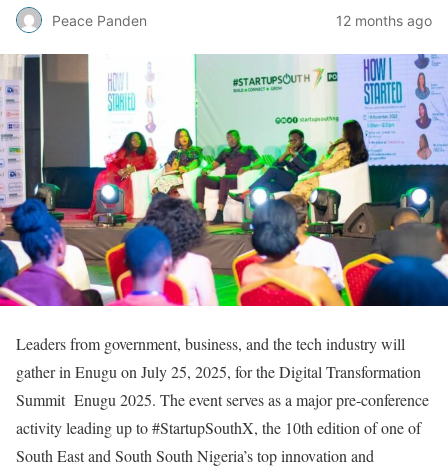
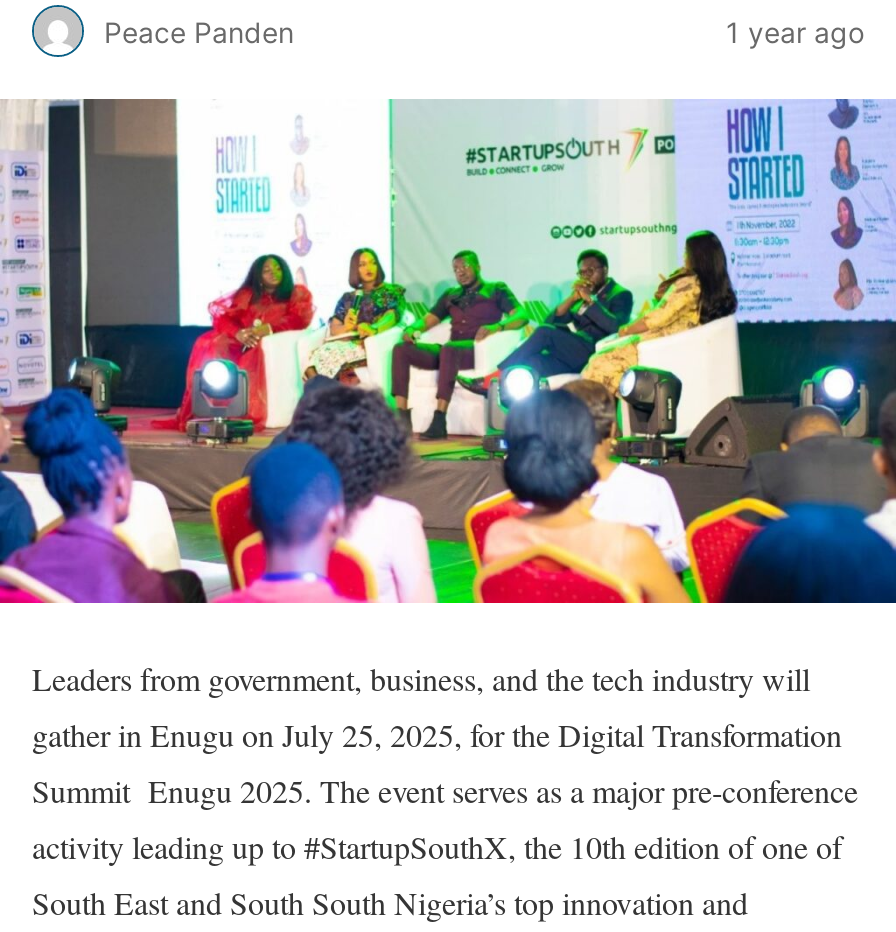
[336,11,432,28] 12 months ago -> [726,14,864,48] 1 year ago

